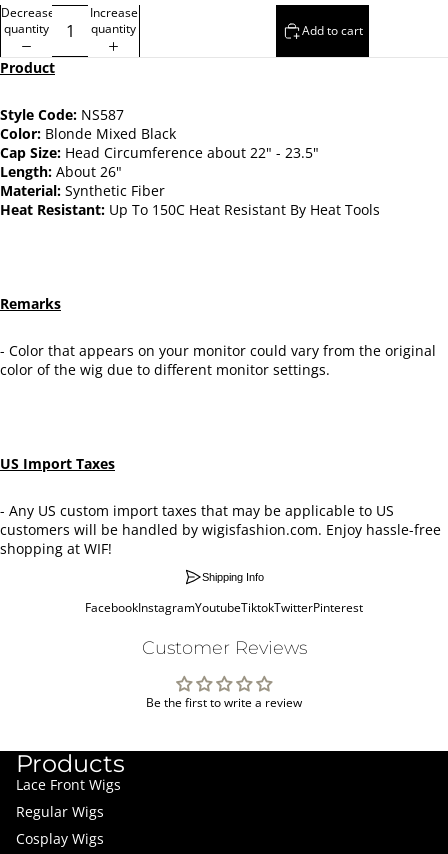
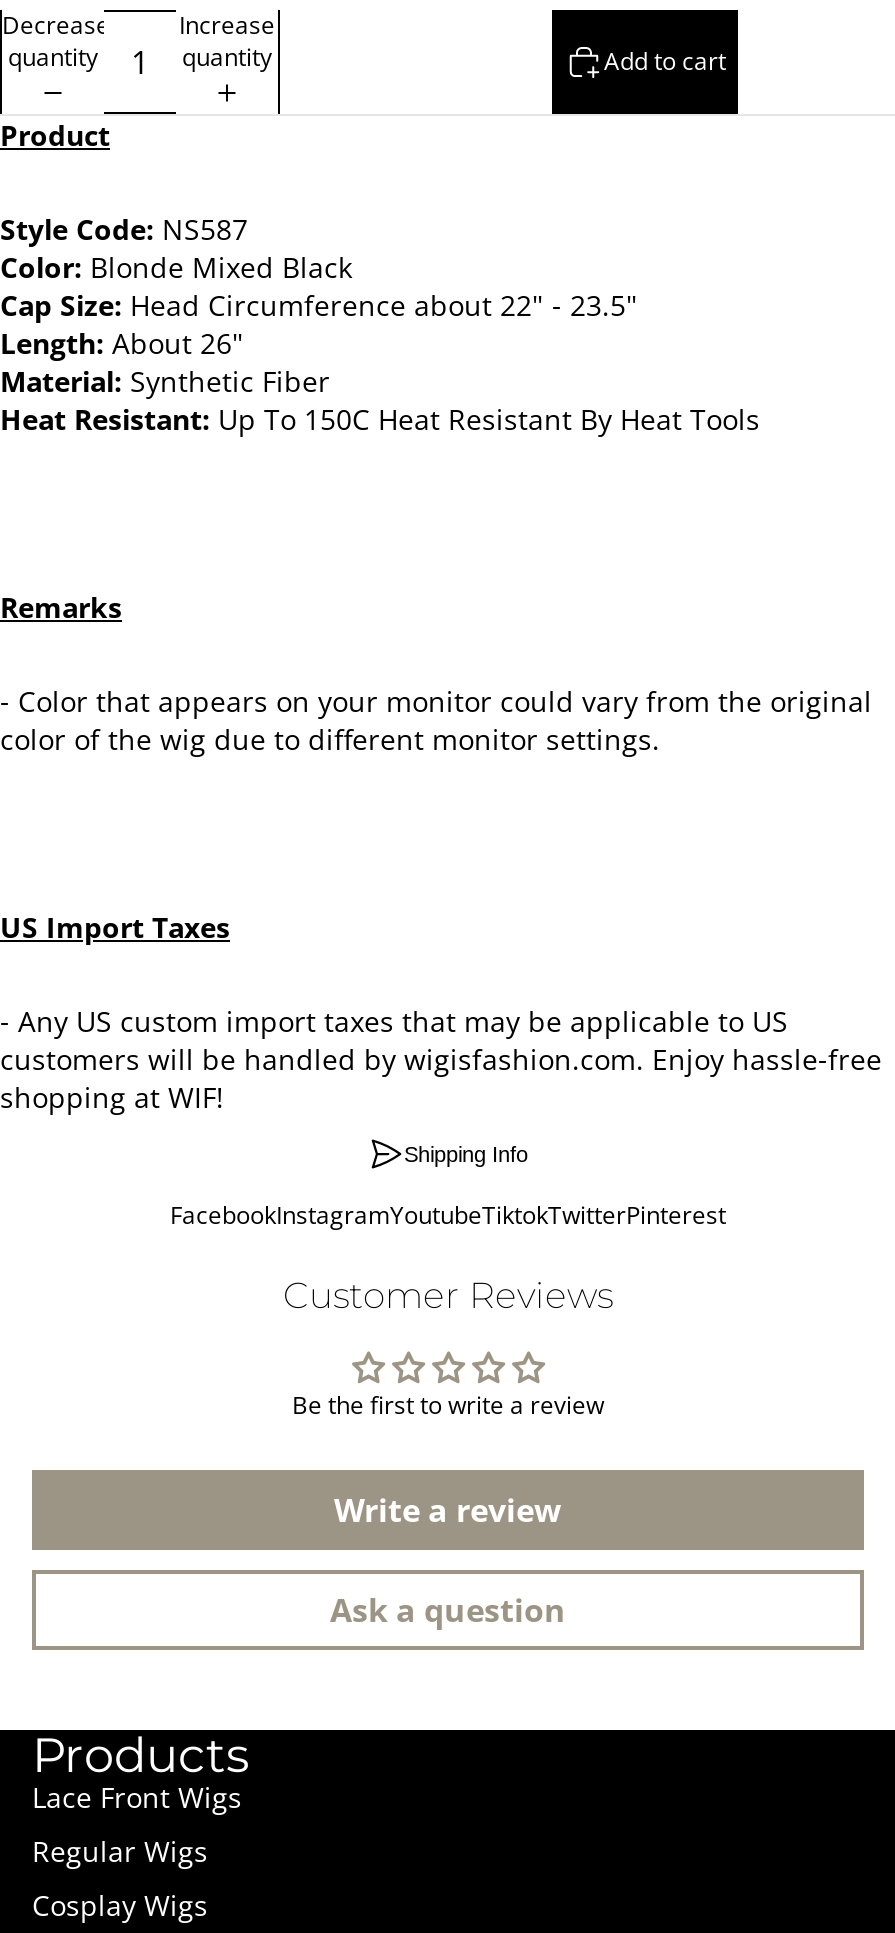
none -> [330,1488,566,1632] Write a review | Ask a question

